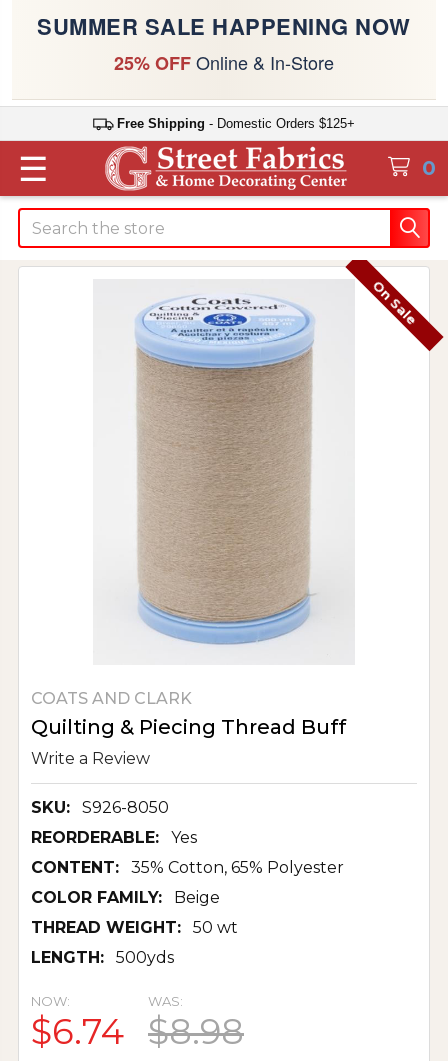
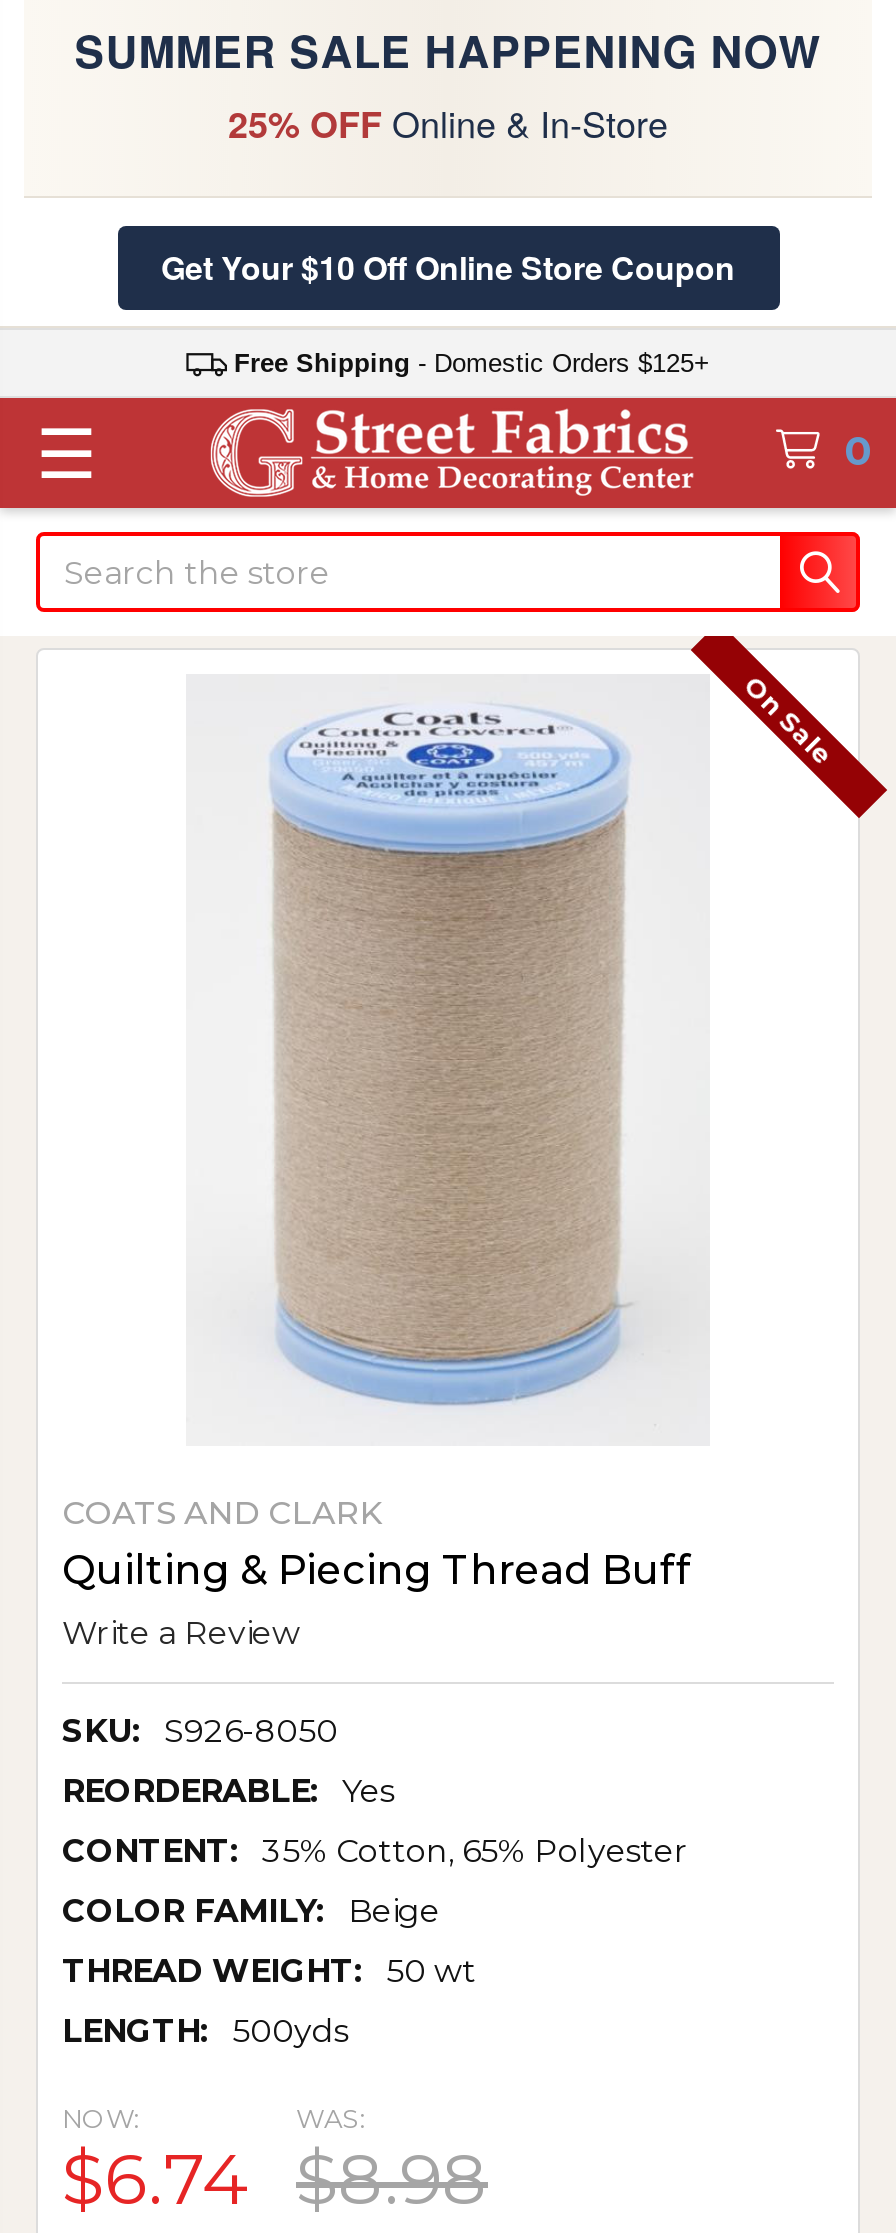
none -> [161,244,735,290] Get Your $10 Off Online Store Coupon

